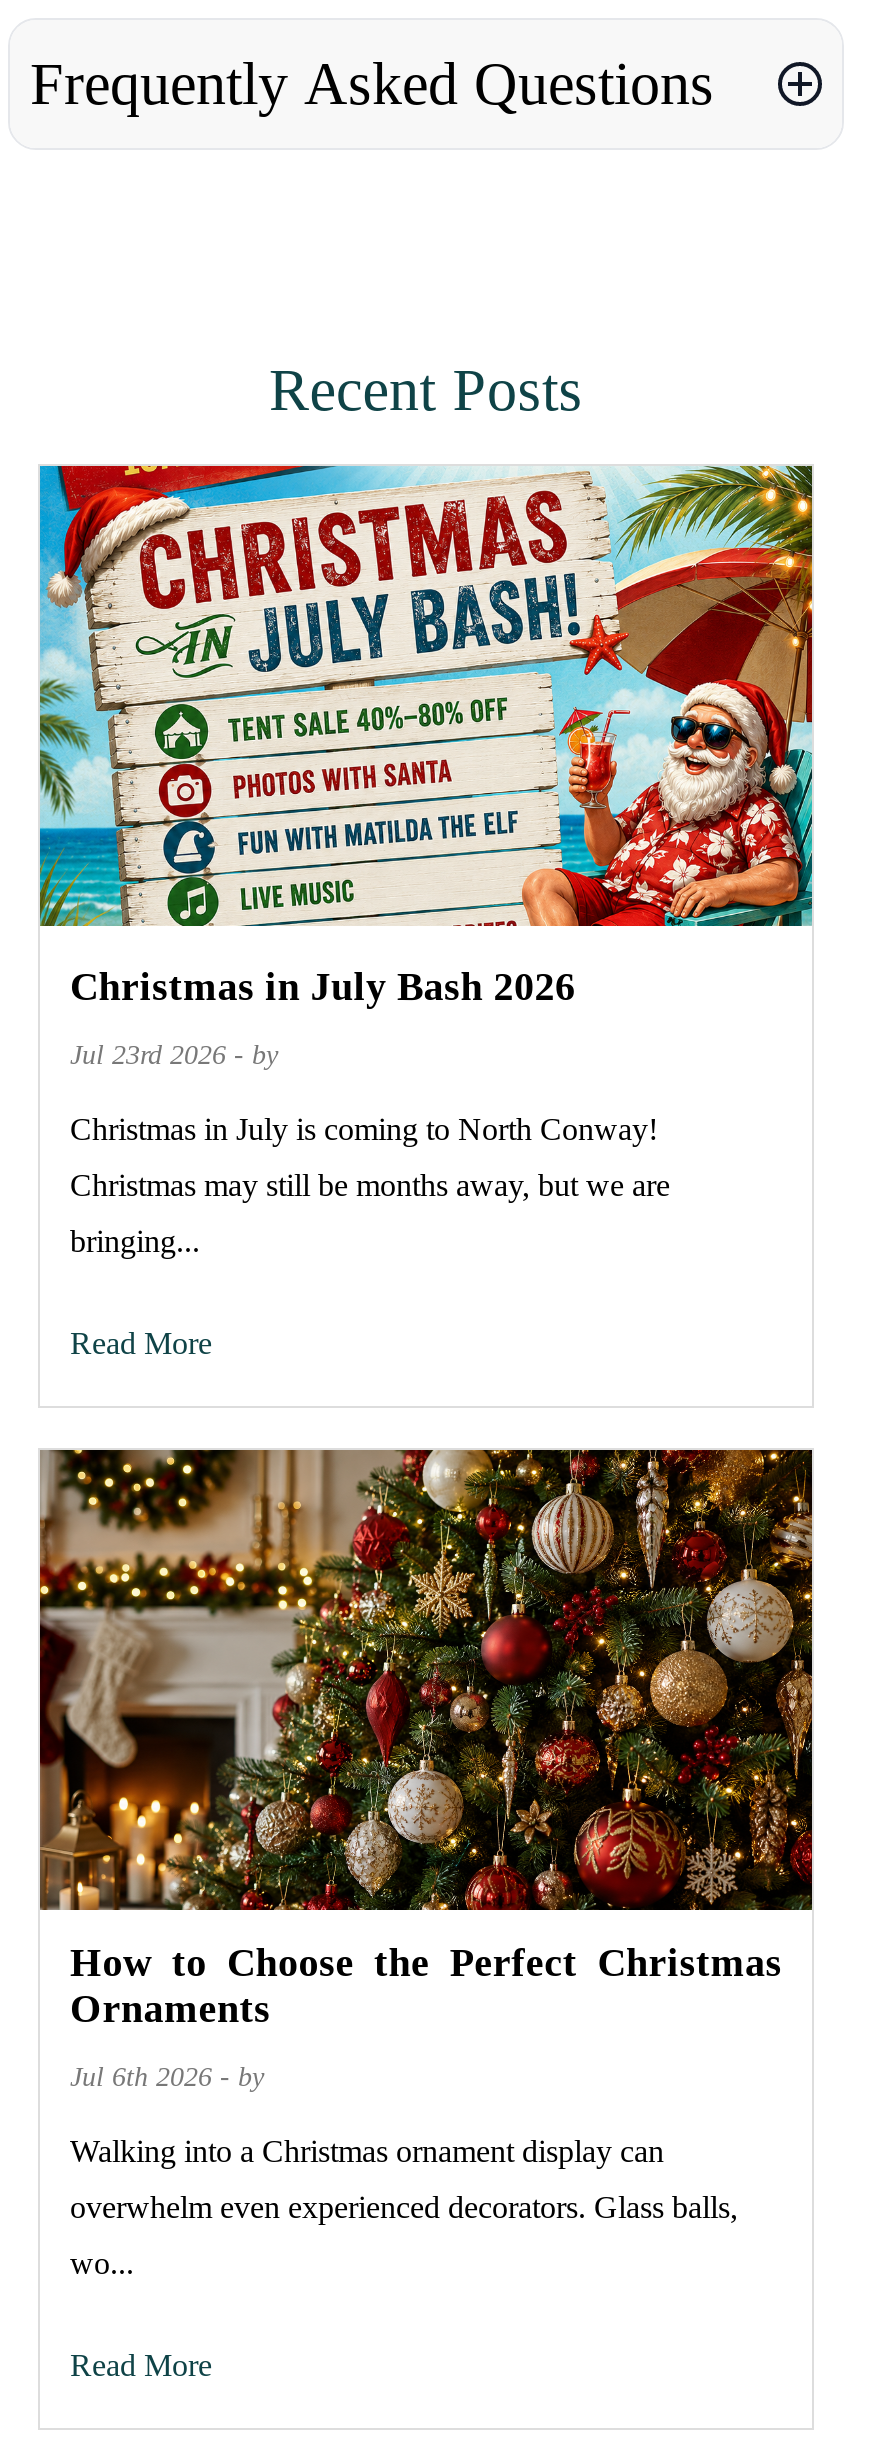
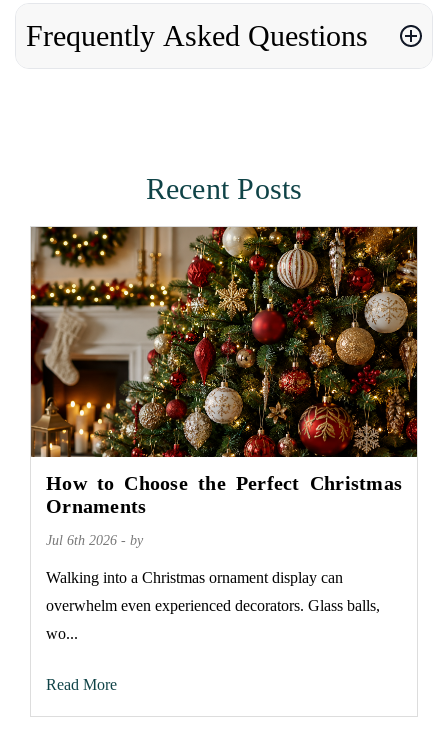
[38,464,814,1360] [image] | Christmas in July Bash 2026 | Jul 23rd 2026 - by | Christmas in July is coming to North Conway! | Christmas may still be months away, but we are | bringing... | Read More -> none

